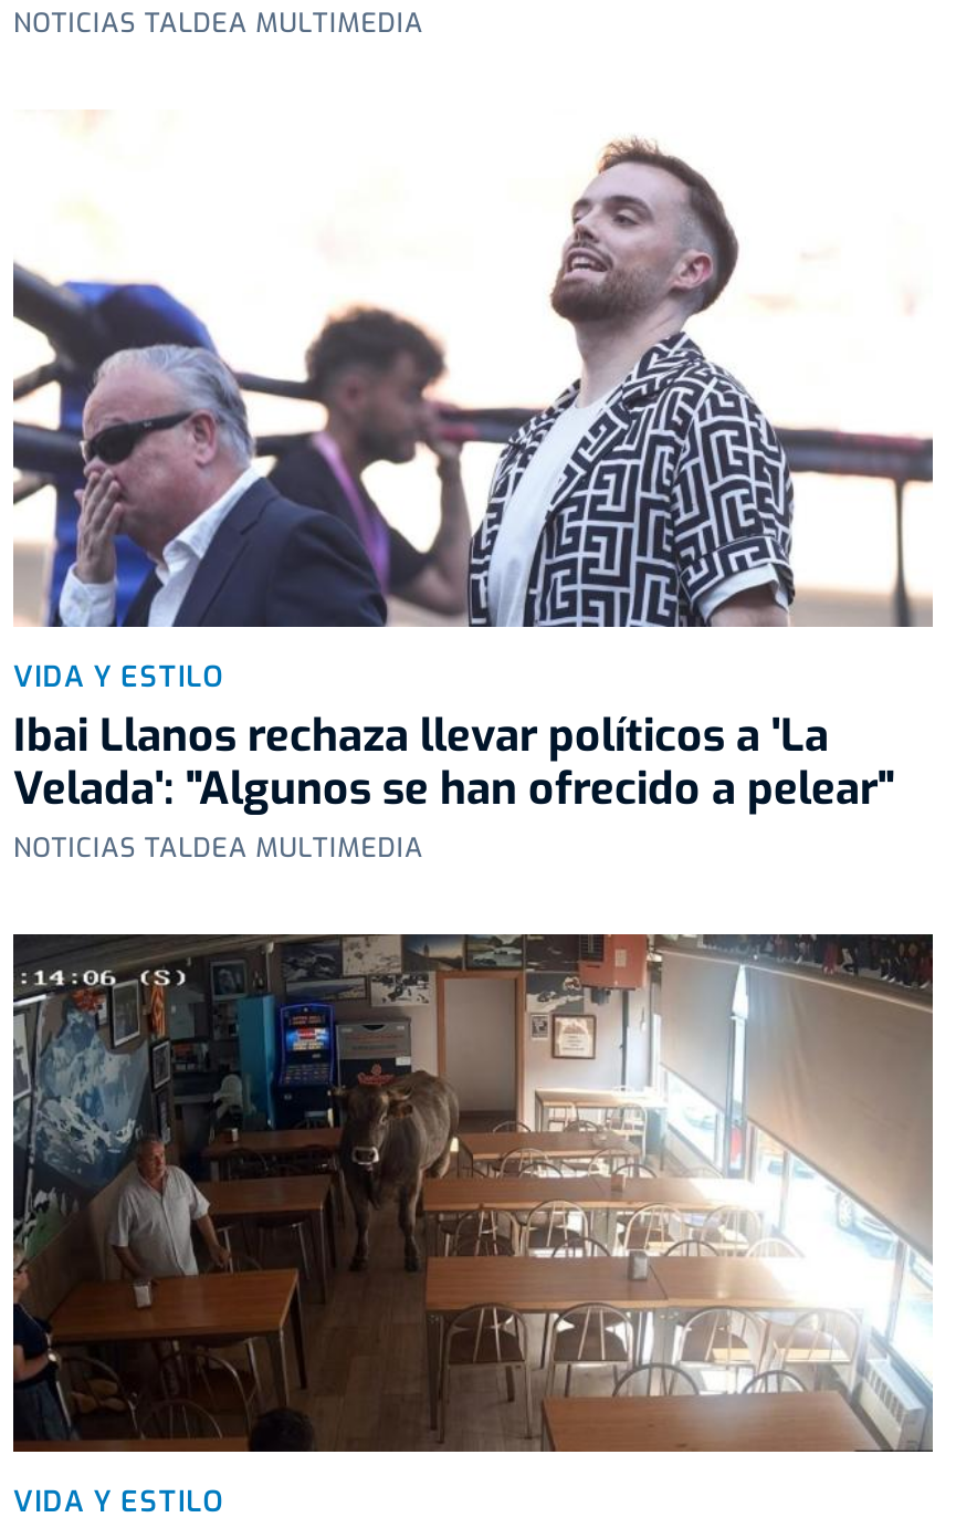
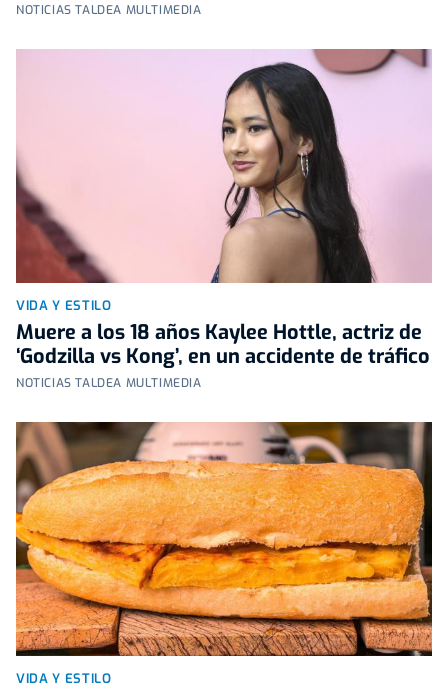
[11,108,933,818] [image] | Ibai Llanos rechaza llevar políticos a 'La | Velada': "Algunos se han ofrecido a pelear" -> [15,48,432,370] [image] | Muere a los 18 años Kaylee Hottle, actriz de | ‘Godzilla vs Kong’, en un accidente de tráfico
[11,931,935,1455] [image] -> [15,421,433,657] [image]

